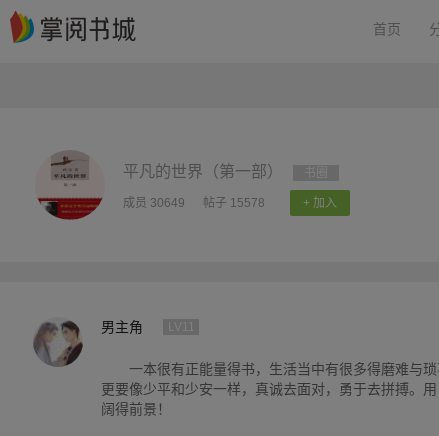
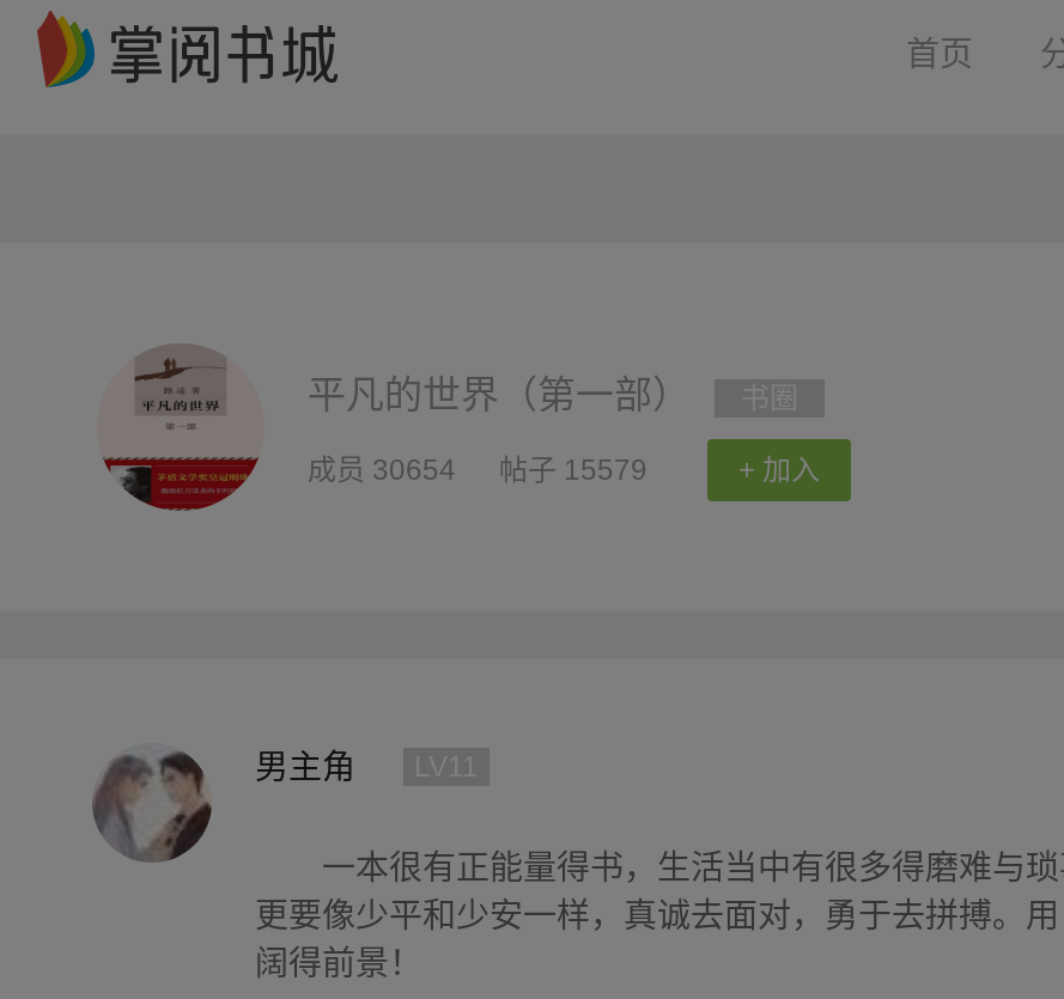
[123,196,185,210] 成员 30649 -> [308,453,456,487] 成员 30654
[203,196,265,210] 帖子 15578 -> [499,453,647,487] 帖子 15579

